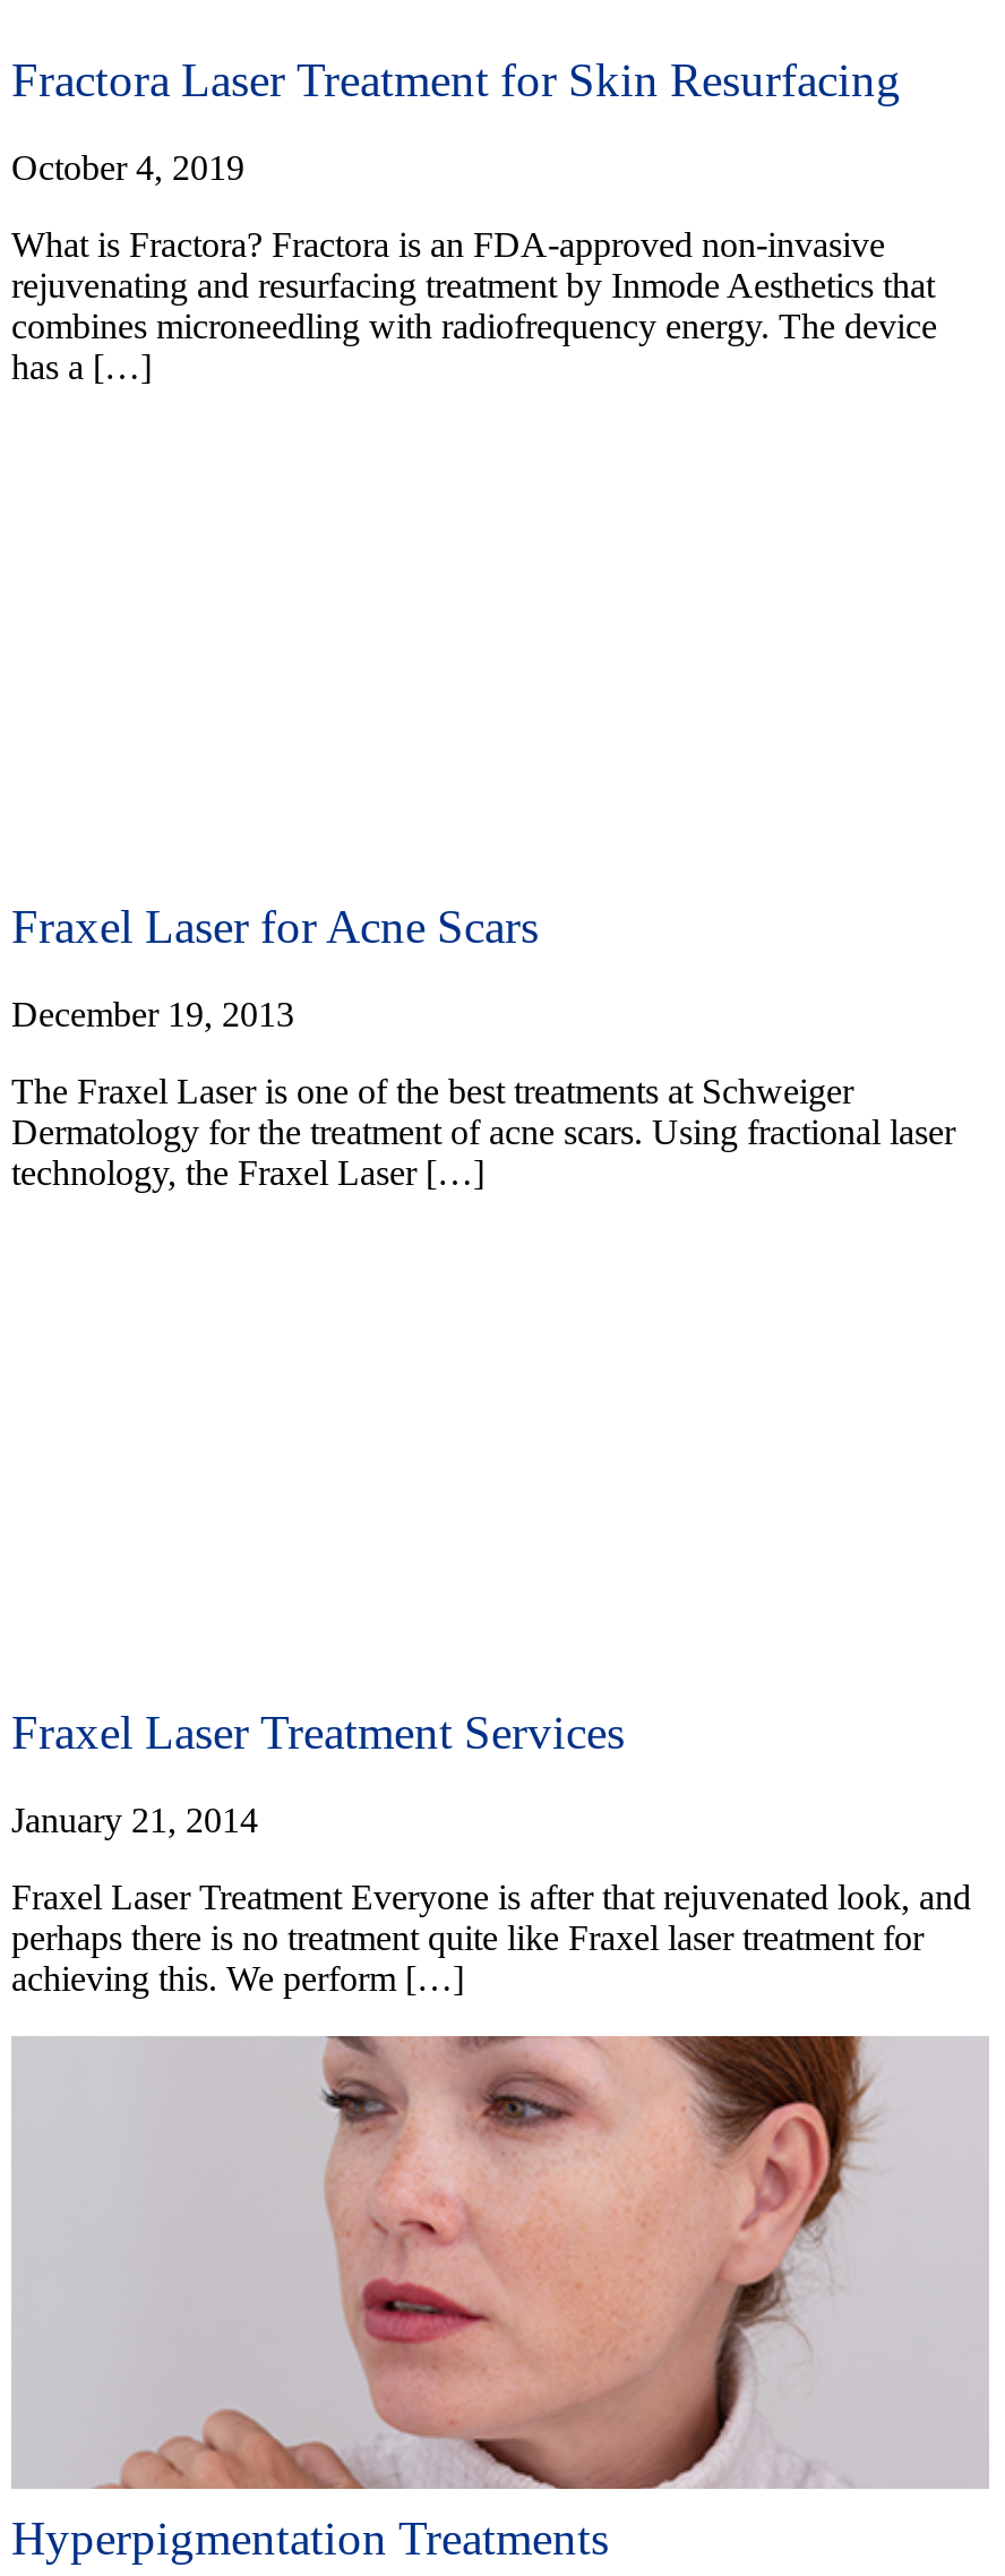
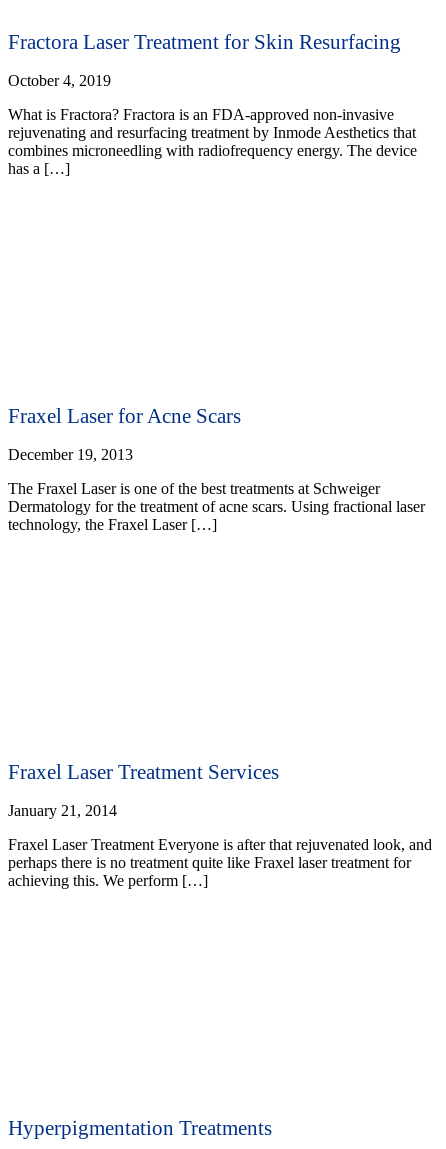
[11,2034,989,2491] [image] -> none

